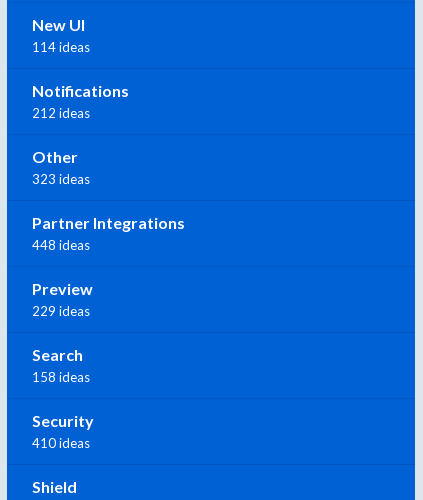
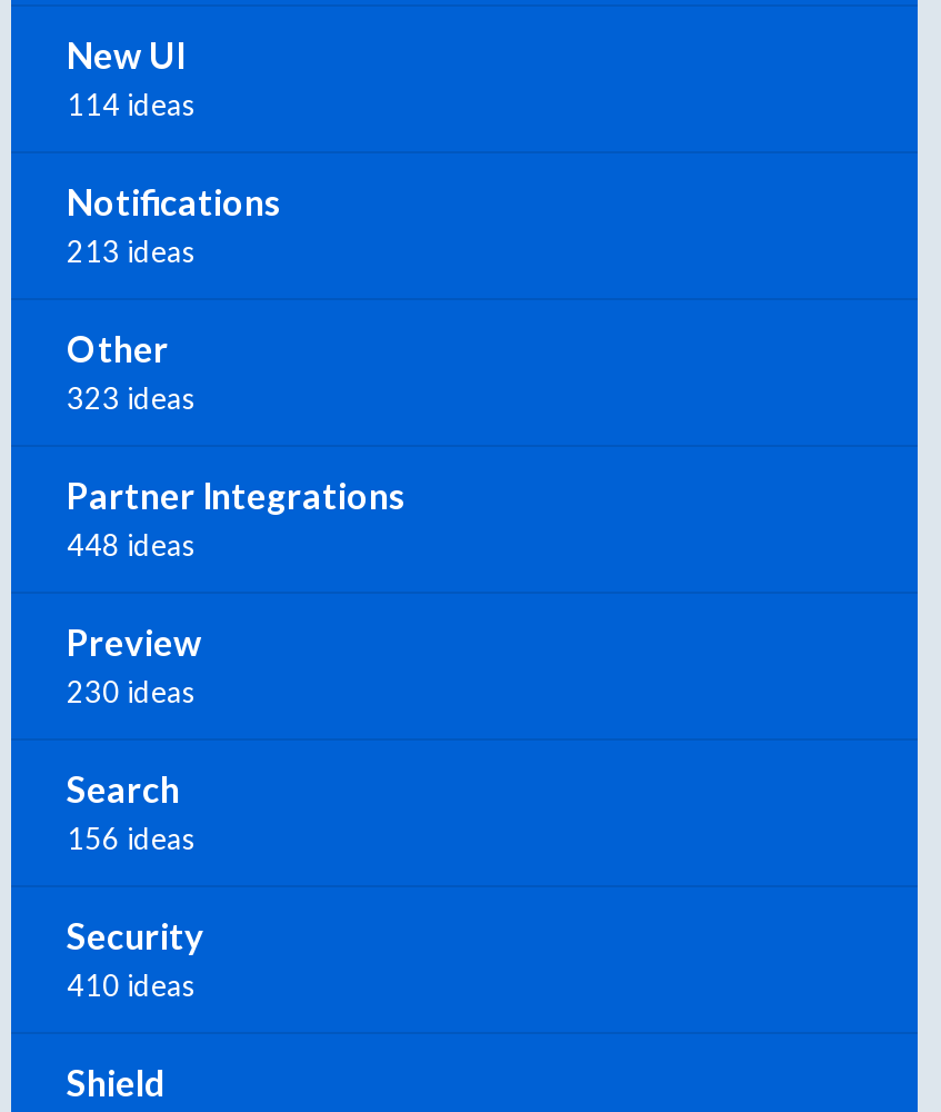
[32,105,90,121] 212 ideas -> [67,234,196,270] 213 ideas
[32,303,90,319] 229 ideas -> [67,675,196,710] 230 ideas
[32,369,90,385] 158 ideas -> [67,822,196,857] 156 ideas

